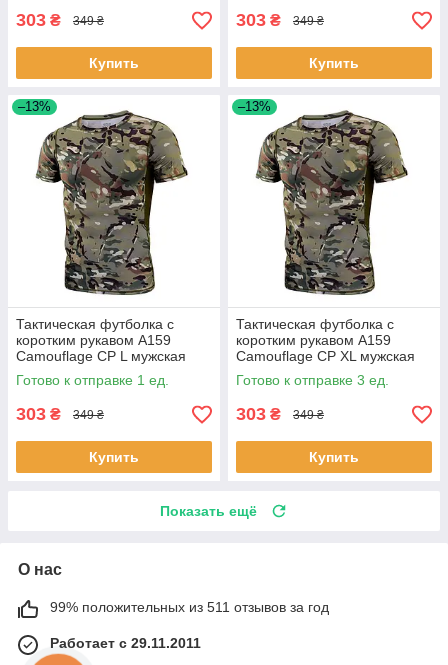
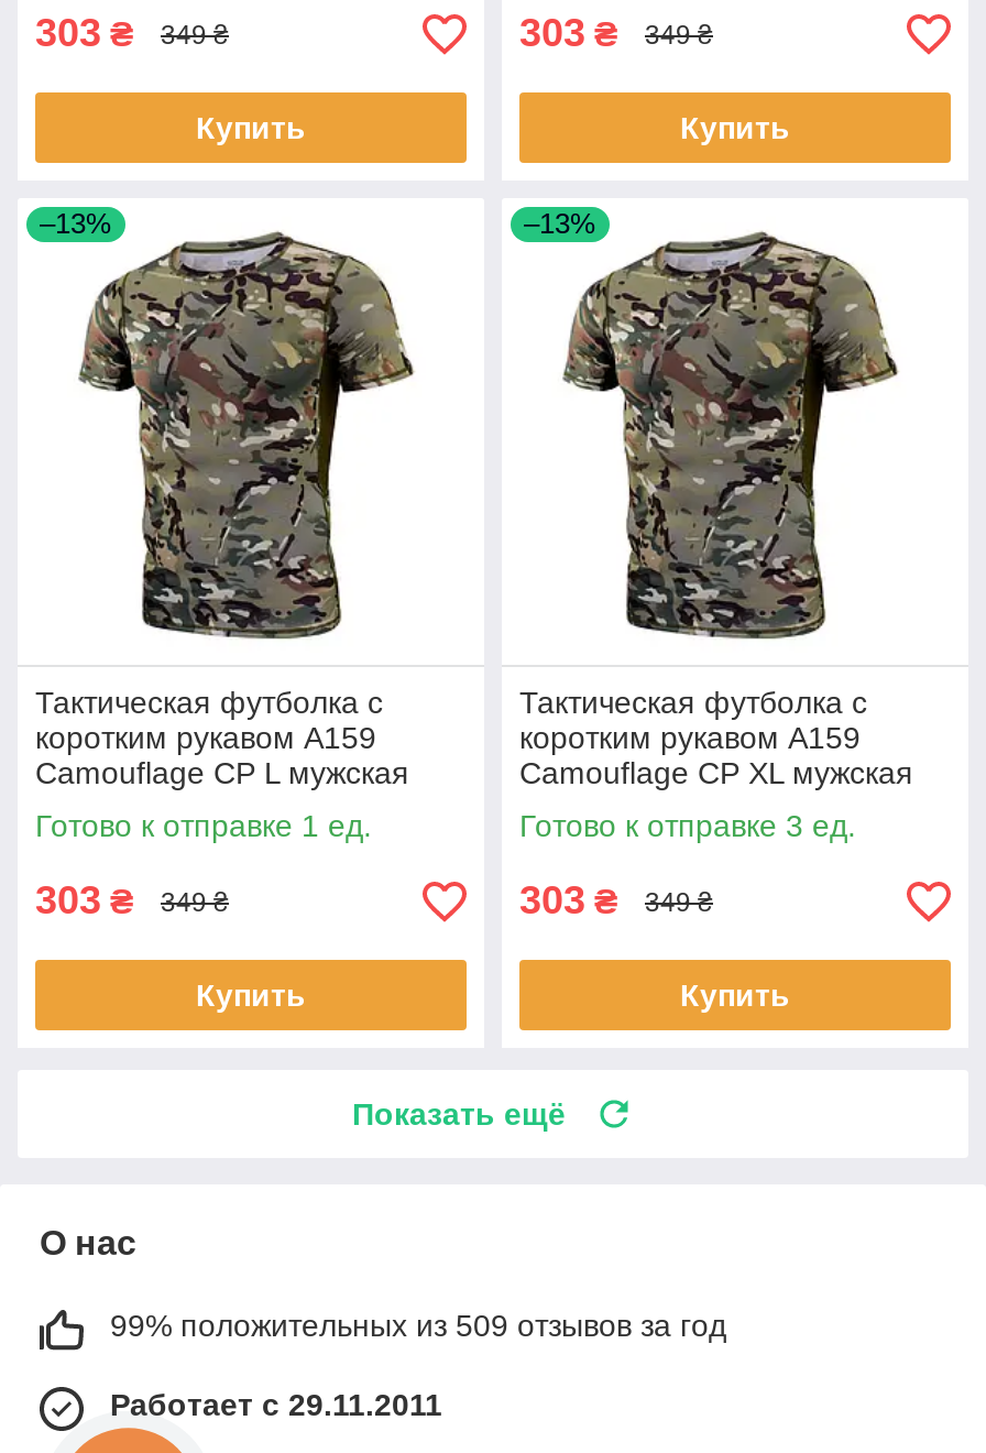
[50,599,329,615] 99% положительных из 511 отзывов за год -> [110,1308,726,1343] 99% положительных из 509 отзывов за год

